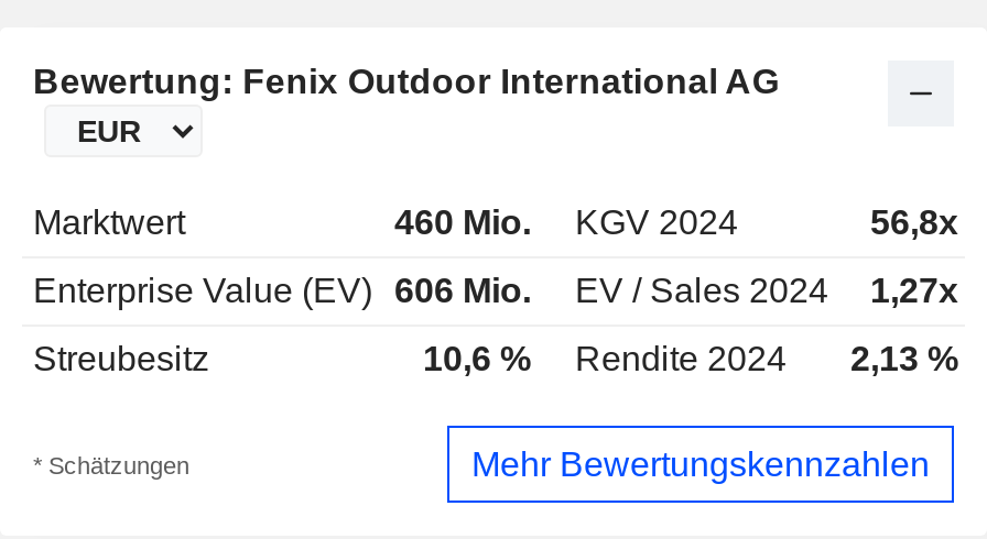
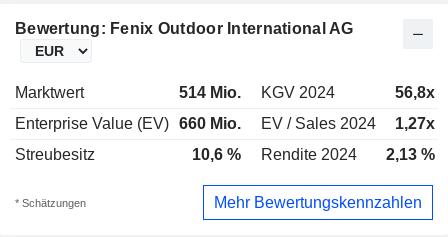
[394,204,738,241] 460 Mio. KGV 2024 -> [179,84,335,101] 514 Mio. KGV 2024
[33,272,531,309] Enterprise Value (EV) 606 Mio. -> [15,115,241,132] Enterprise Value (EV) 660 Mio.

